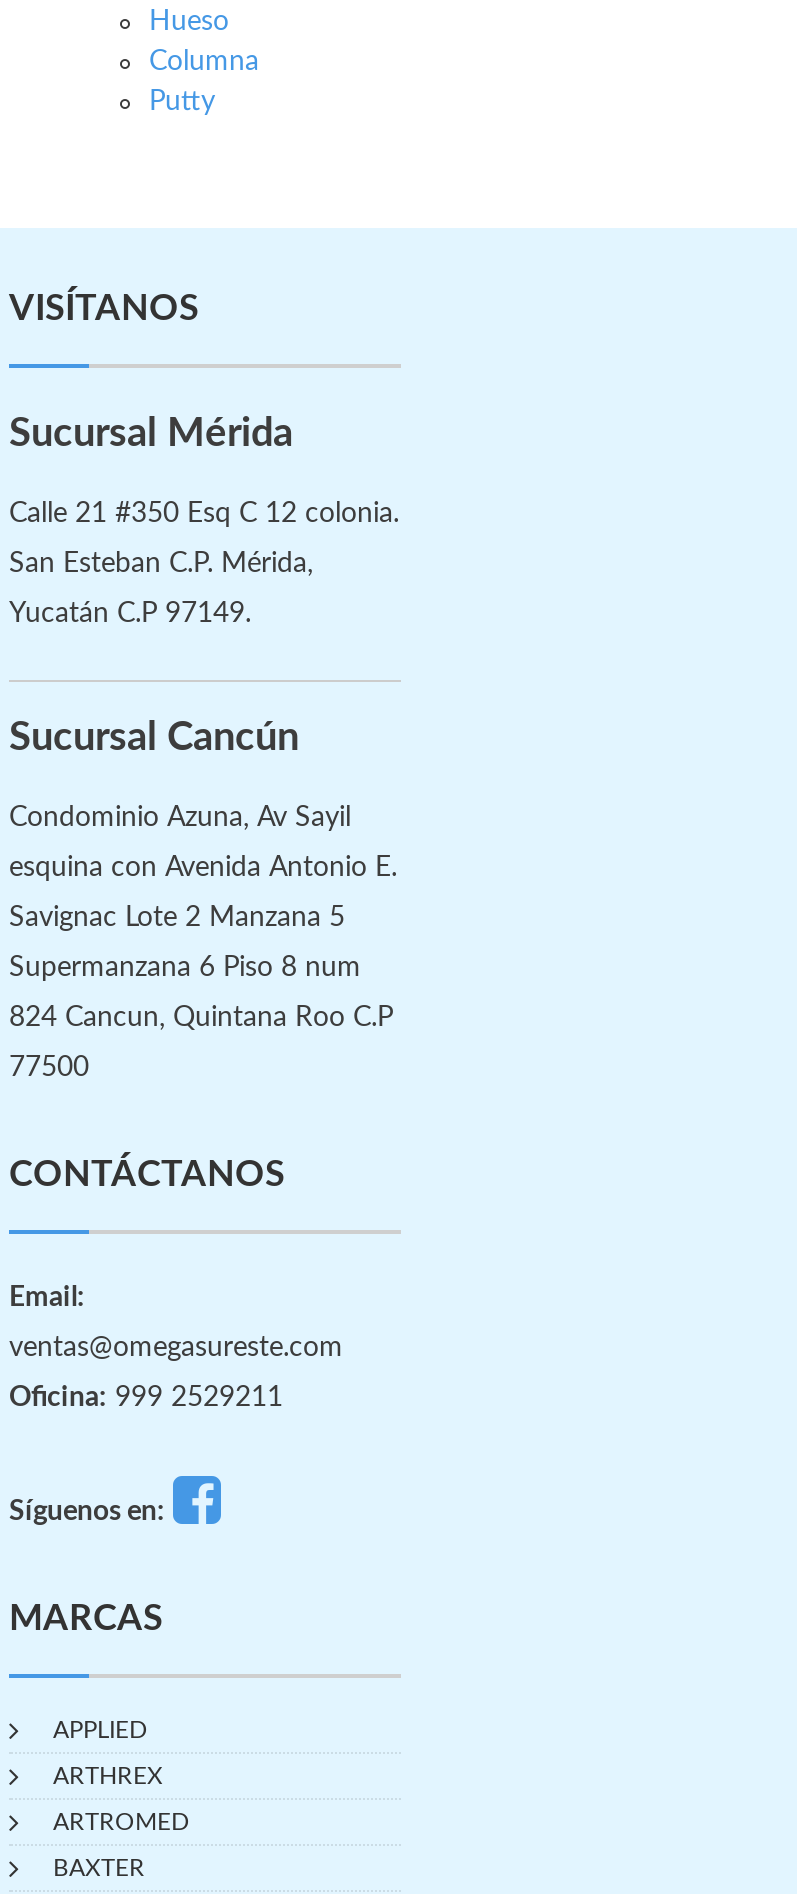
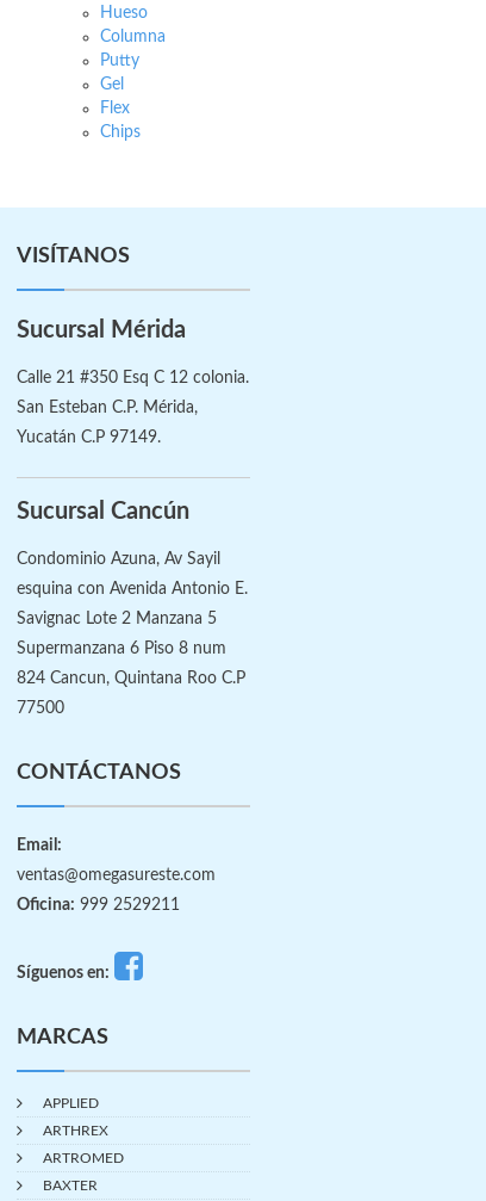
none -> [100,77,141,141] Gel | Flex | Chips

